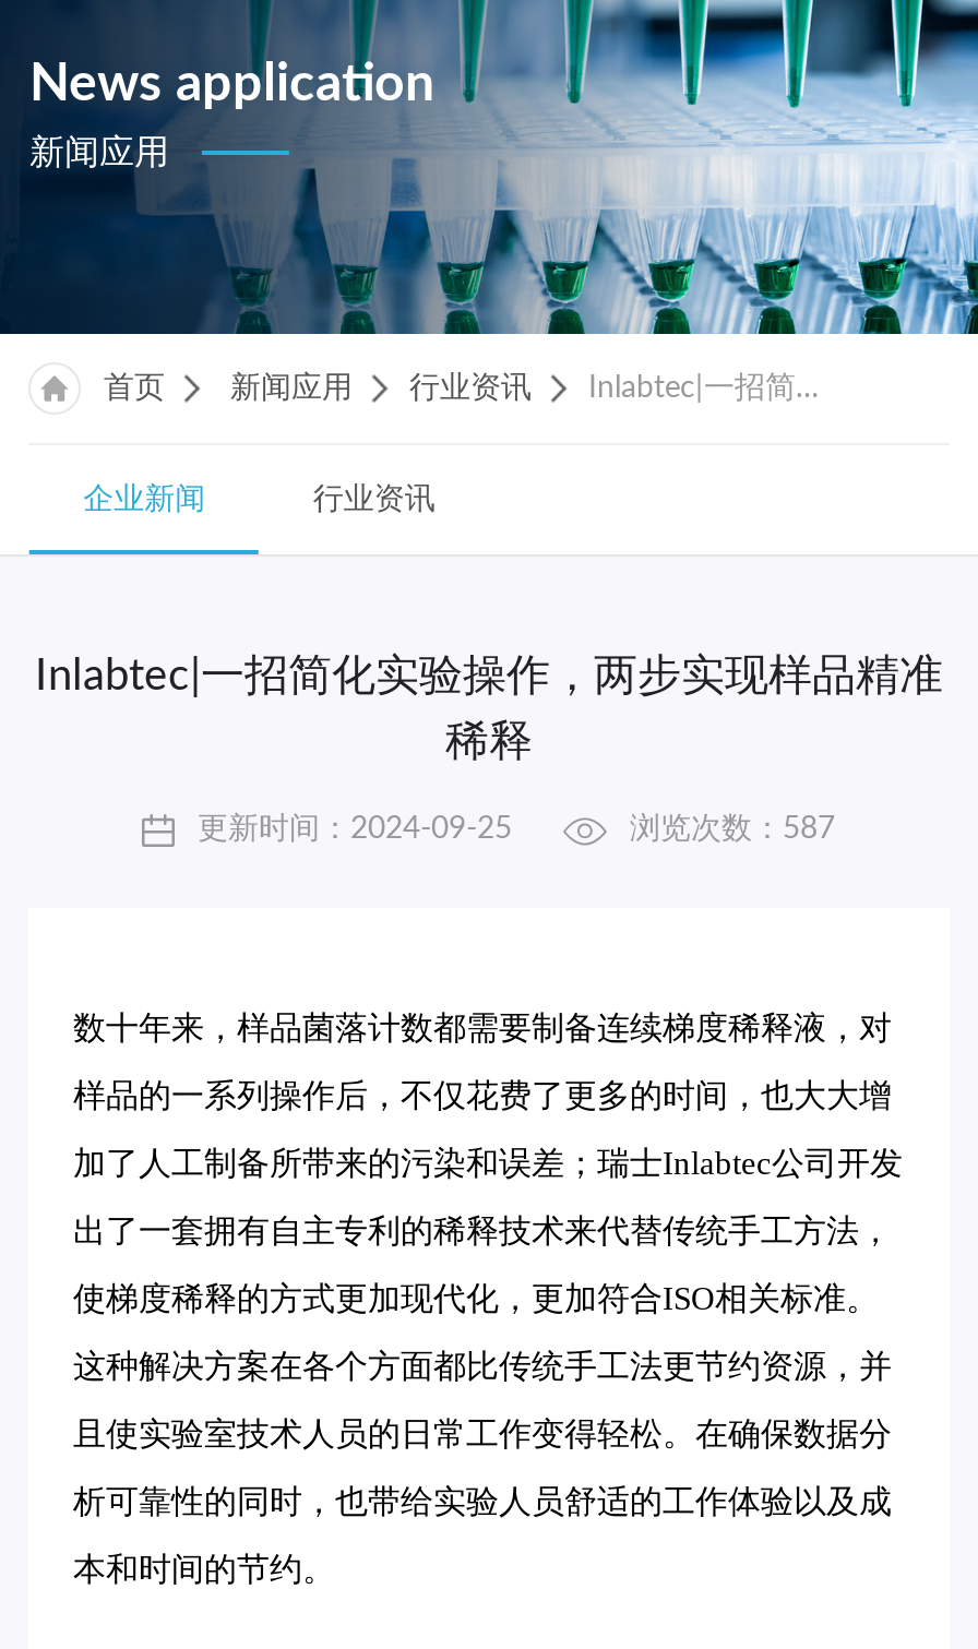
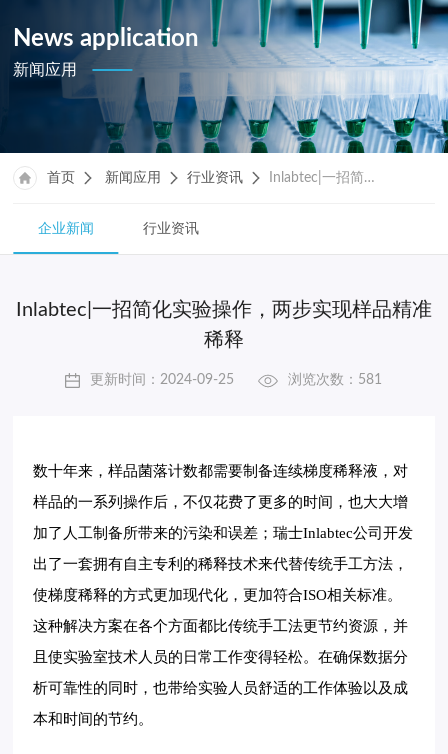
[630,814,835,845] 浏览次数：587 -> [288,373,382,387] 浏览次数：581

